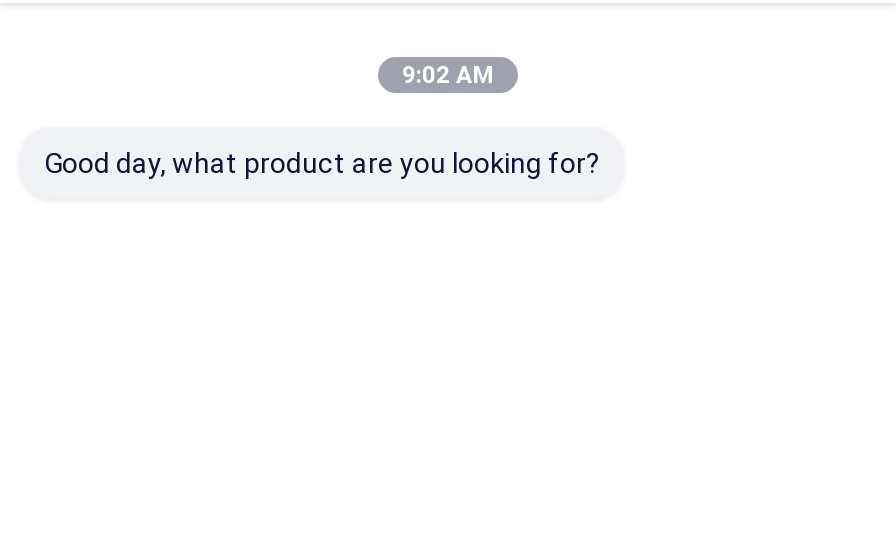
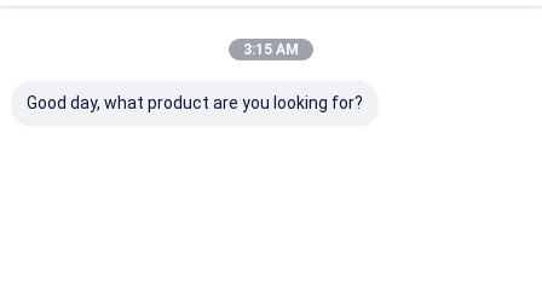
[402,61,494,89] 9:02 AM -> [243,41,299,58] 3:15 AM

